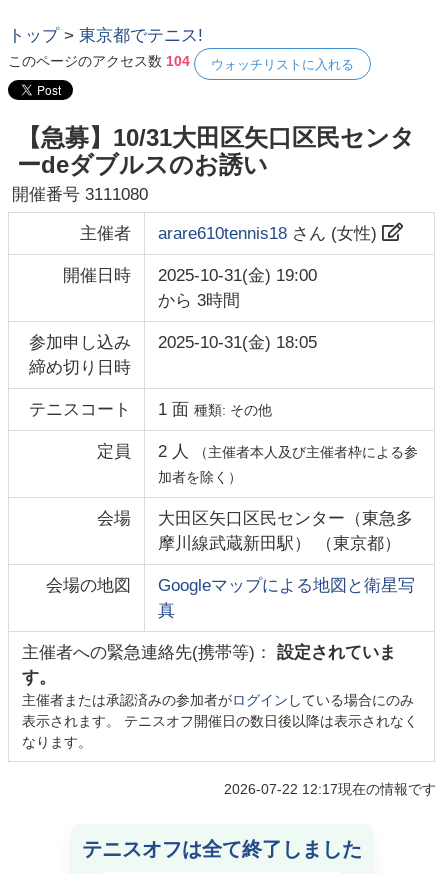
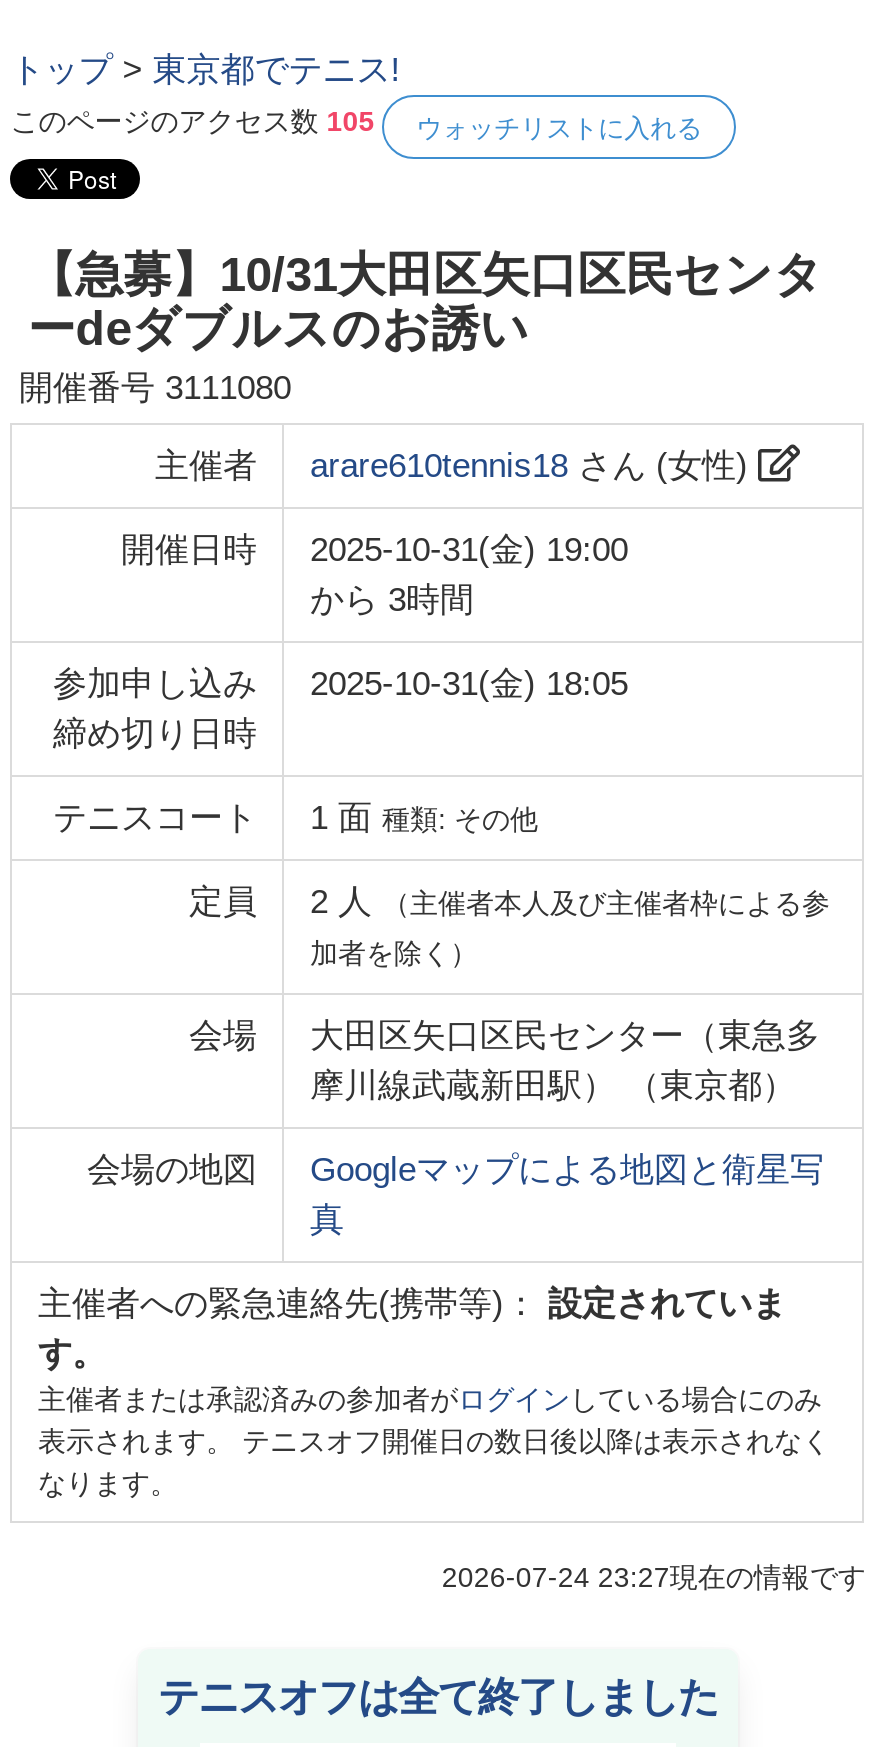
[8,53,190,69] このページのアクセス数104 -> [10,105,374,137] このページのアクセス数105
[224,781,436,797] 2026-07-22 12:17現在の情報です -> [442,1560,866,1592] 2026-07-24 23:27現在の情報です

